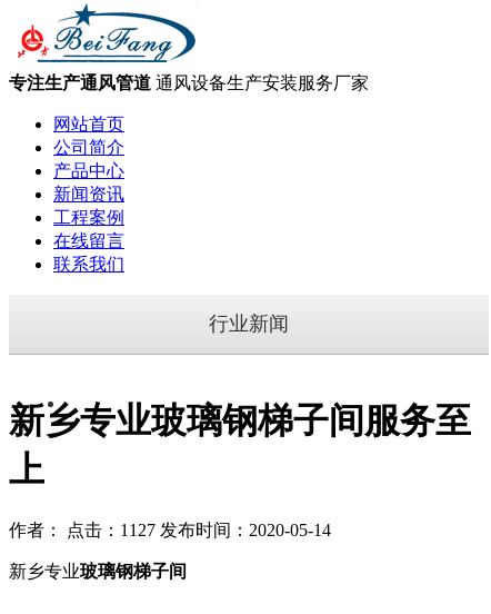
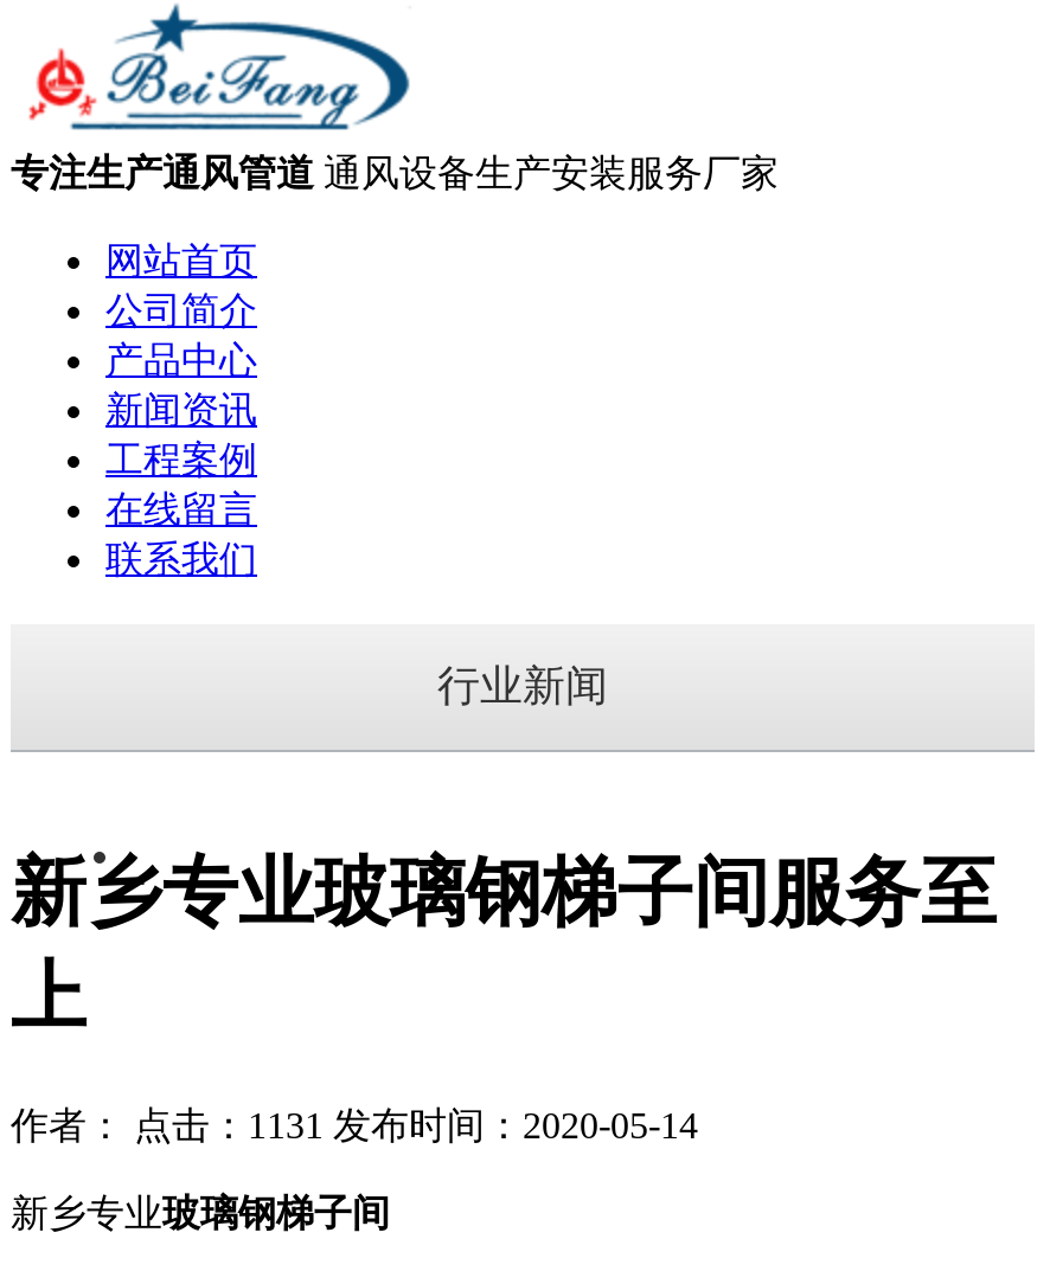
[9,520,331,539] 作者： 点击：1127 发布时间：2020-05-14 -> [11,1105,698,1145] 作者： 点击：1131 发布时间：2020-05-14

